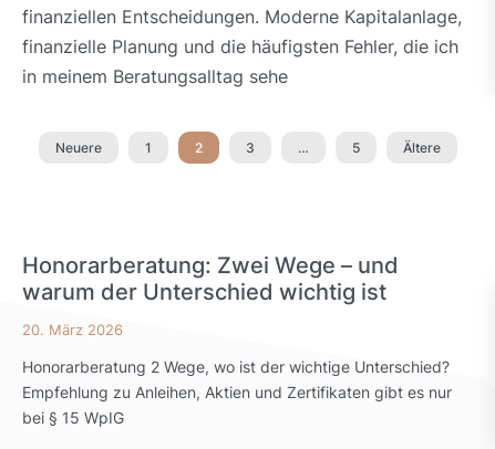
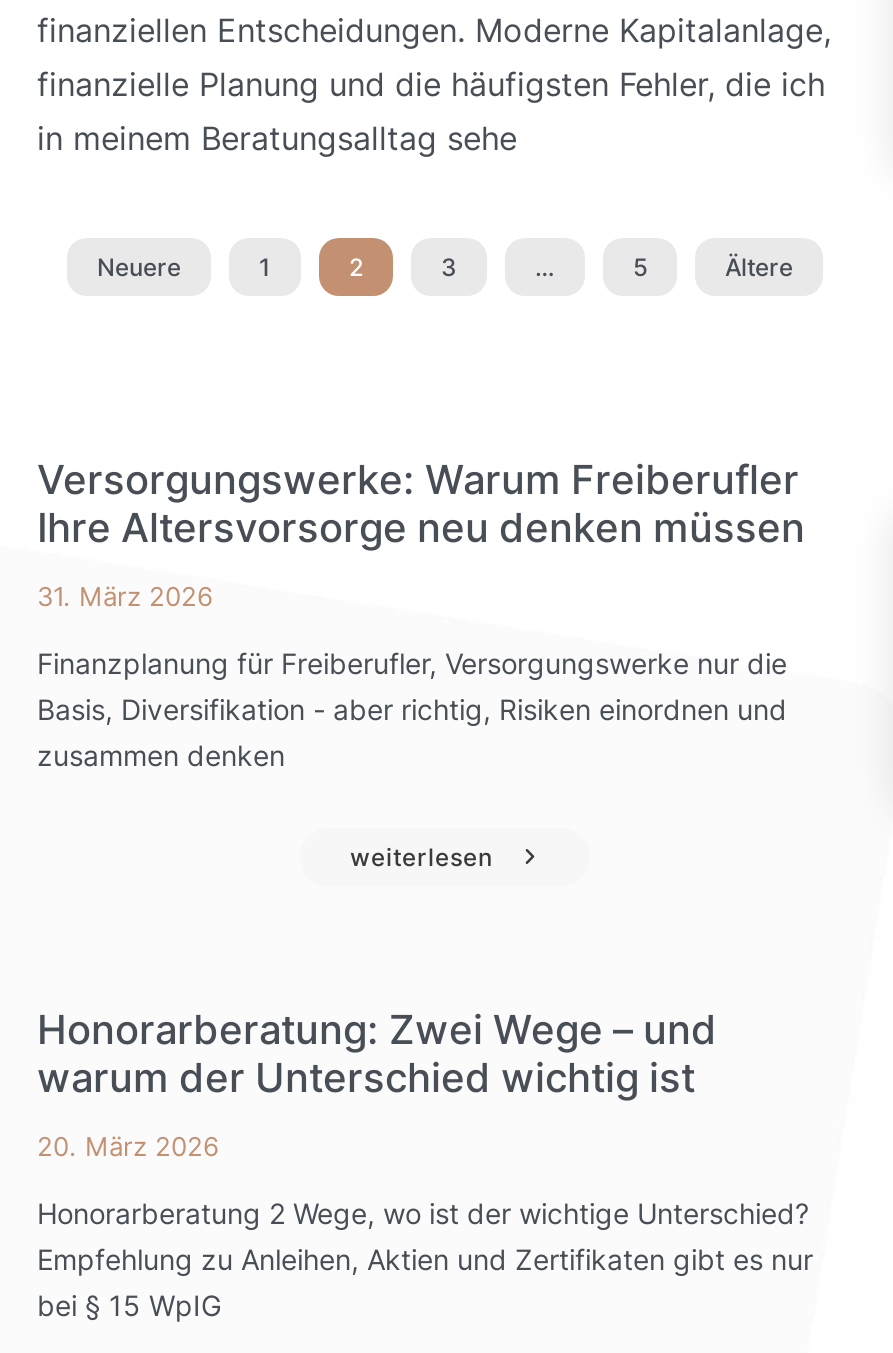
none -> [37,456,805,872] Versorgungswerke: Warum Freiberufler | Ihre Altersvorsorge neu denken müssen | 31. März 2026 | Finanzplanung für Freiberufler, Versorgungswerke nur die | Basis, Diversifikation - aber richtig, Risiken einordnen und | zusammen denken | weiterlesen

